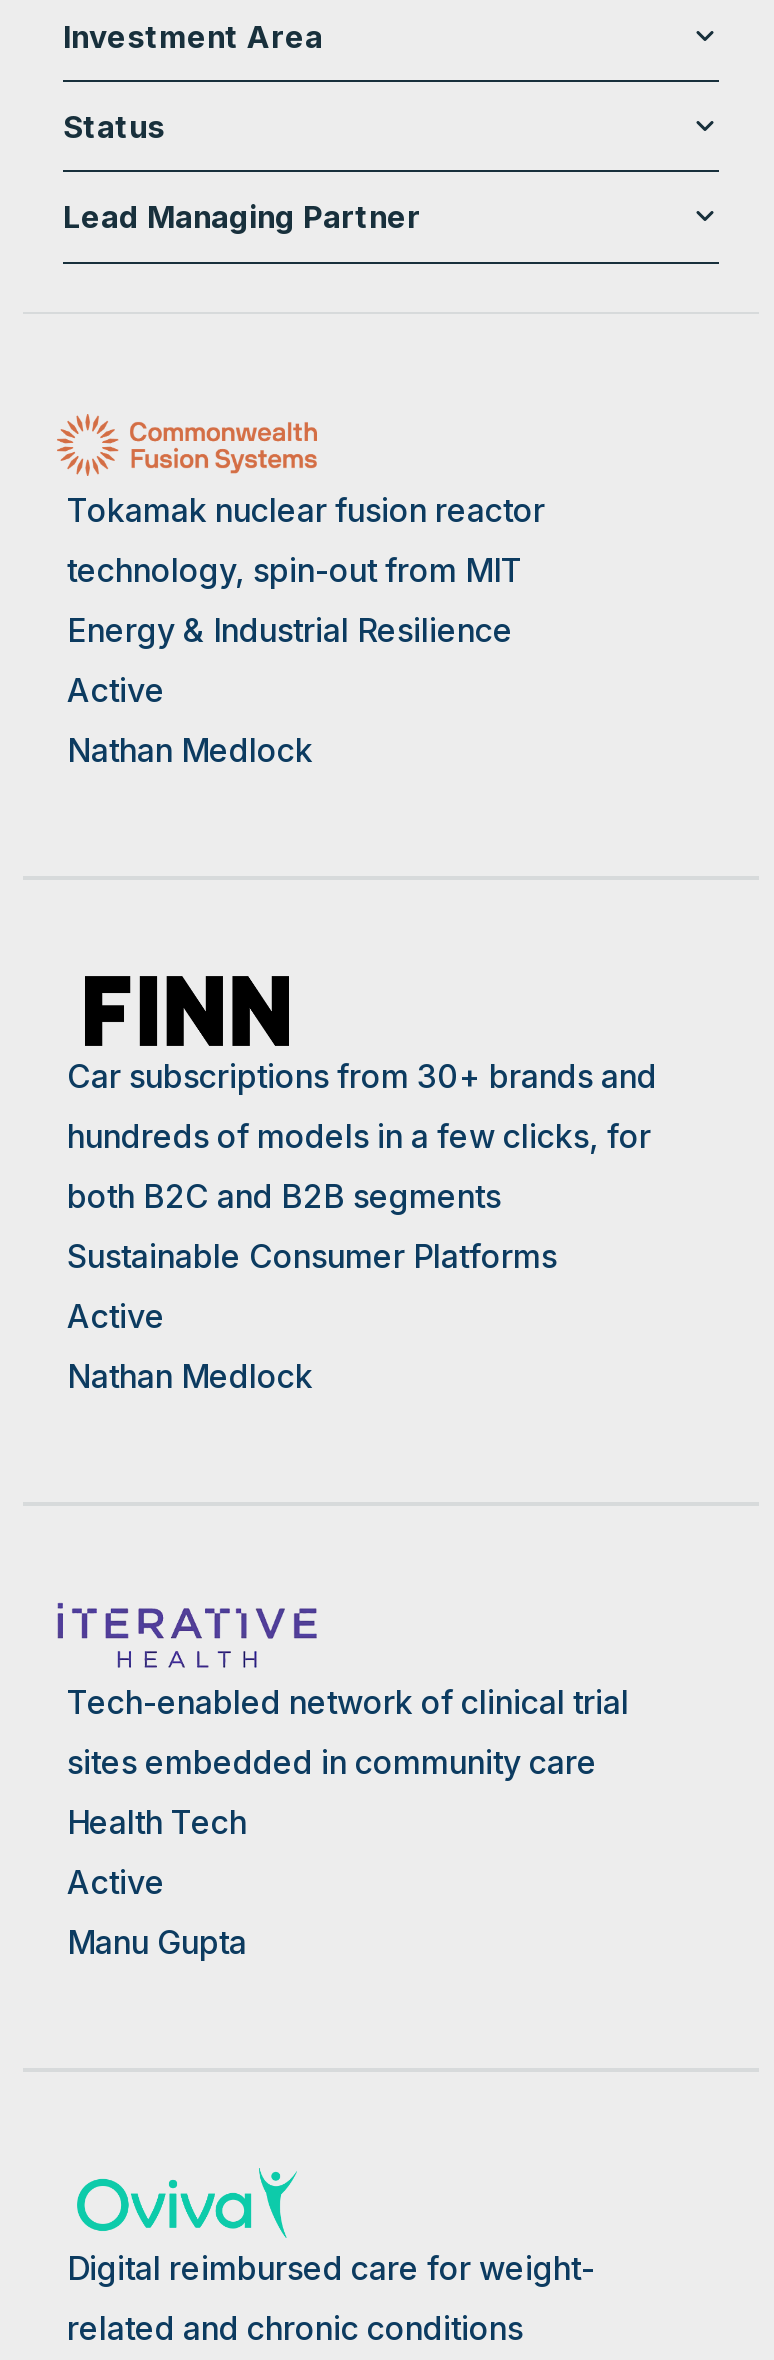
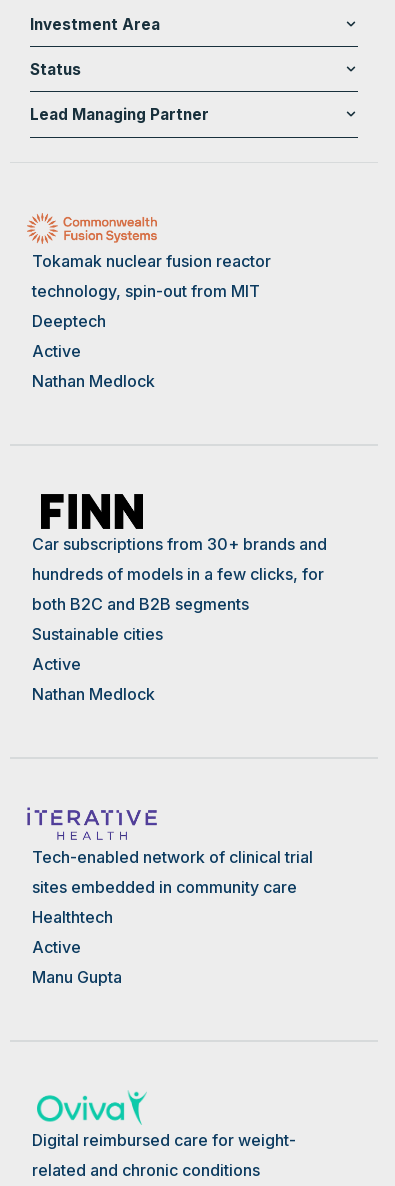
[67,609,513,649] Energy & Industrial Resilience -> [32,311,106,331] Deeptech
[67,1235,557,1275] Sustainable Consumer Platforms -> [32,624,163,644] Sustainable cities
[67,1801,247,1841] Health Tech -> [32,907,113,927] Healthtech

